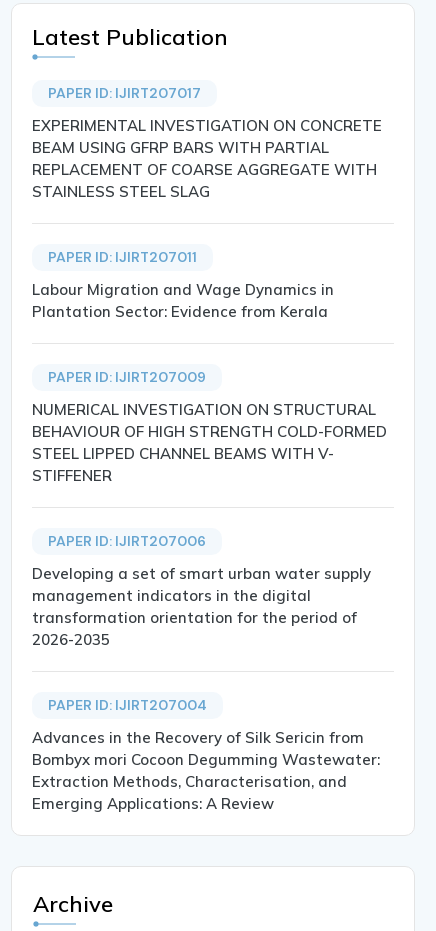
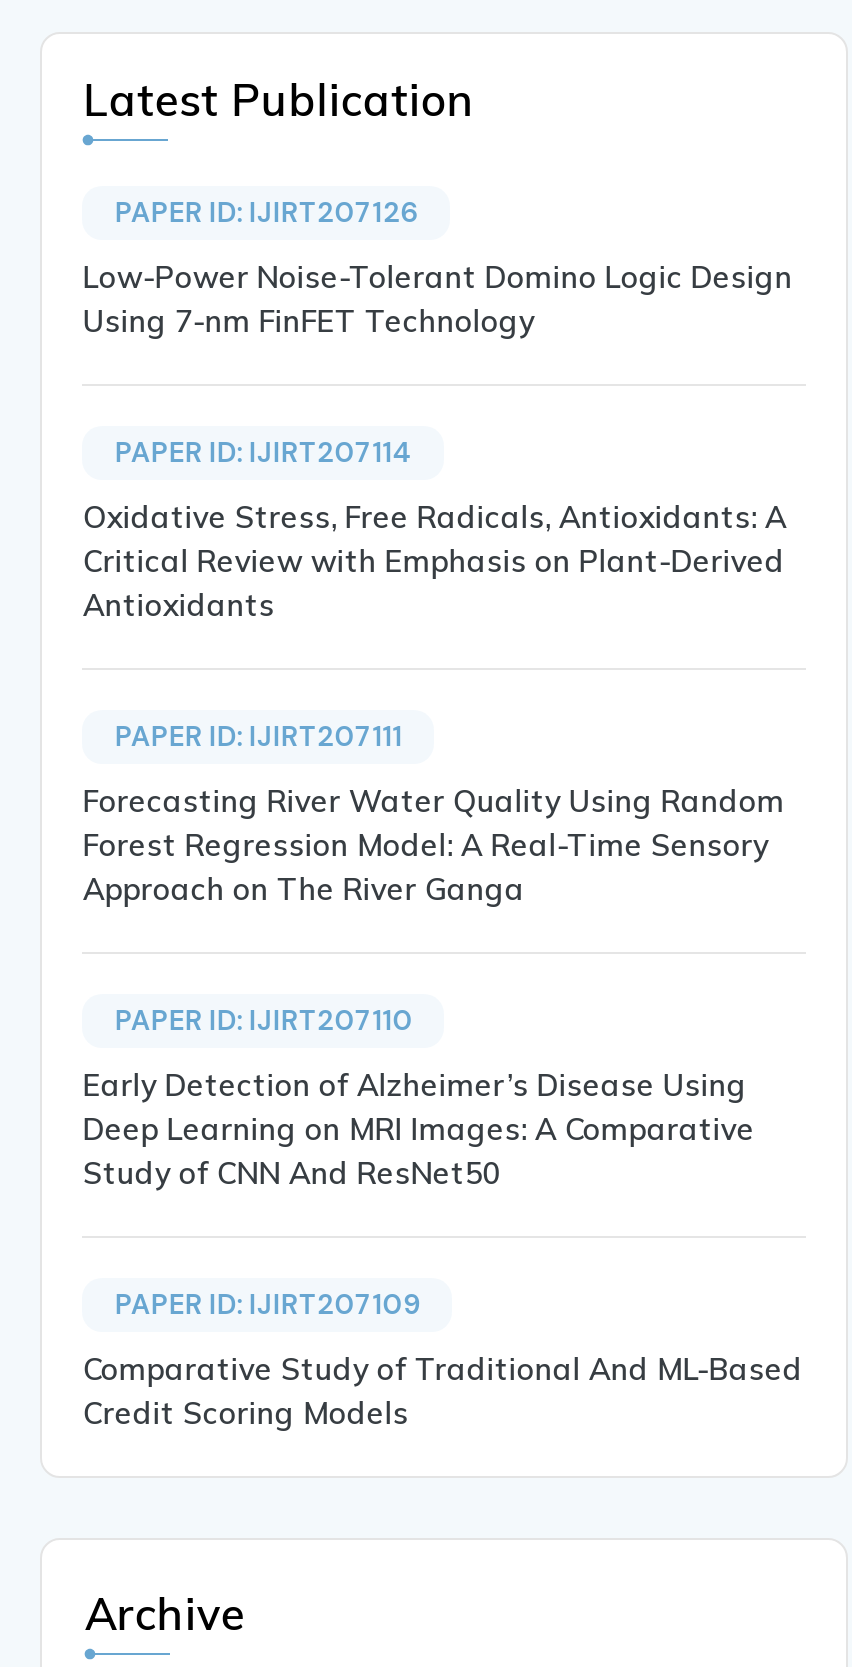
[48,84,201,102] PAPER ID: IJIRT207017 -> [115,193,419,229] PAPER ID: IJIRT207126
[32,116,382,201] EXPERIMENTAL INVESTIGATION ON CONCRETE | BEAM USING GFRP BARS WITH PARTIAL | REPLACEMENT OF COARSE AGGREGATE WITH | STAINLESS STEEL SLAG -> [83,257,793,339] Low-Power Noise-Tolerant Domino Logic Design | Using 7-nm FinFET Technology
[48,248,197,266] PAPER ID: IJIRT207011 -> [115,433,413,469] PAPER ID: IJIRT207114
[32,280,334,321] Labour Migration and Wage Dynamics in | Plantation Sector: Evidence from Kerala -> [83,497,787,623] Oxidative Stress, Free Radicals, Antioxidants: A | Critical Review with Emphasis on Plant-Derived | Antioxidants
[48,368,206,386] PAPER ID: IJIRT207009 -> [115,717,403,753] PAPER ID: IJIRT207111
[32,400,387,485] NUMERICAL INVESTIGATION ON STRUCTURAL | BEHAVIOUR OF HIGH STRENGTH COLD-FORMED | STEEL LIPPED CHANNEL BEAMS WITH V- | STIFFENER -> [83,781,785,907] Forecasting River Water Quality Using Random | Forest Regression Model: A Real-Time Sensory | Approach on The River Ganga
[48,532,206,550] PAPER ID: IJIRT207006 -> [115,1001,413,1037] PAPER ID: IJIRT207110
[32,564,371,649] Developing a set of smart urban water supply | management indicators in the digital | transformation orientation for the period of | 2026-2035 -> [83,1065,755,1191] Early Detection of Alzheimer’s Disease Using | Deep Learning on MRI Images: A Comparative | Study of CNN And ResNet50
[48,696,207,714] PAPER ID: IJIRT207004 -> [115,1285,421,1321] PAPER ID: IJIRT207109
[32,728,380,813] Advances in the Recovery of Silk Sericin from | Bombyx mori Cocoon Degumming Wastewater: | Extraction Methods, Characterisation, and | Emerging Applications: A Review -> [83,1349,803,1431] Comparative Study of Traditional And ML-Based | Credit Scoring Models

